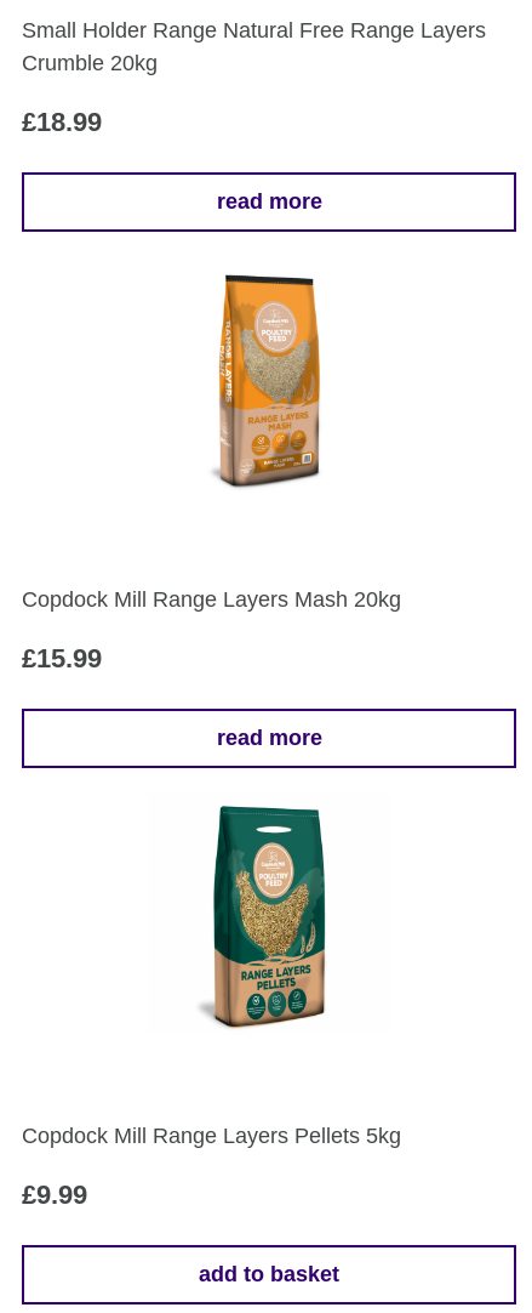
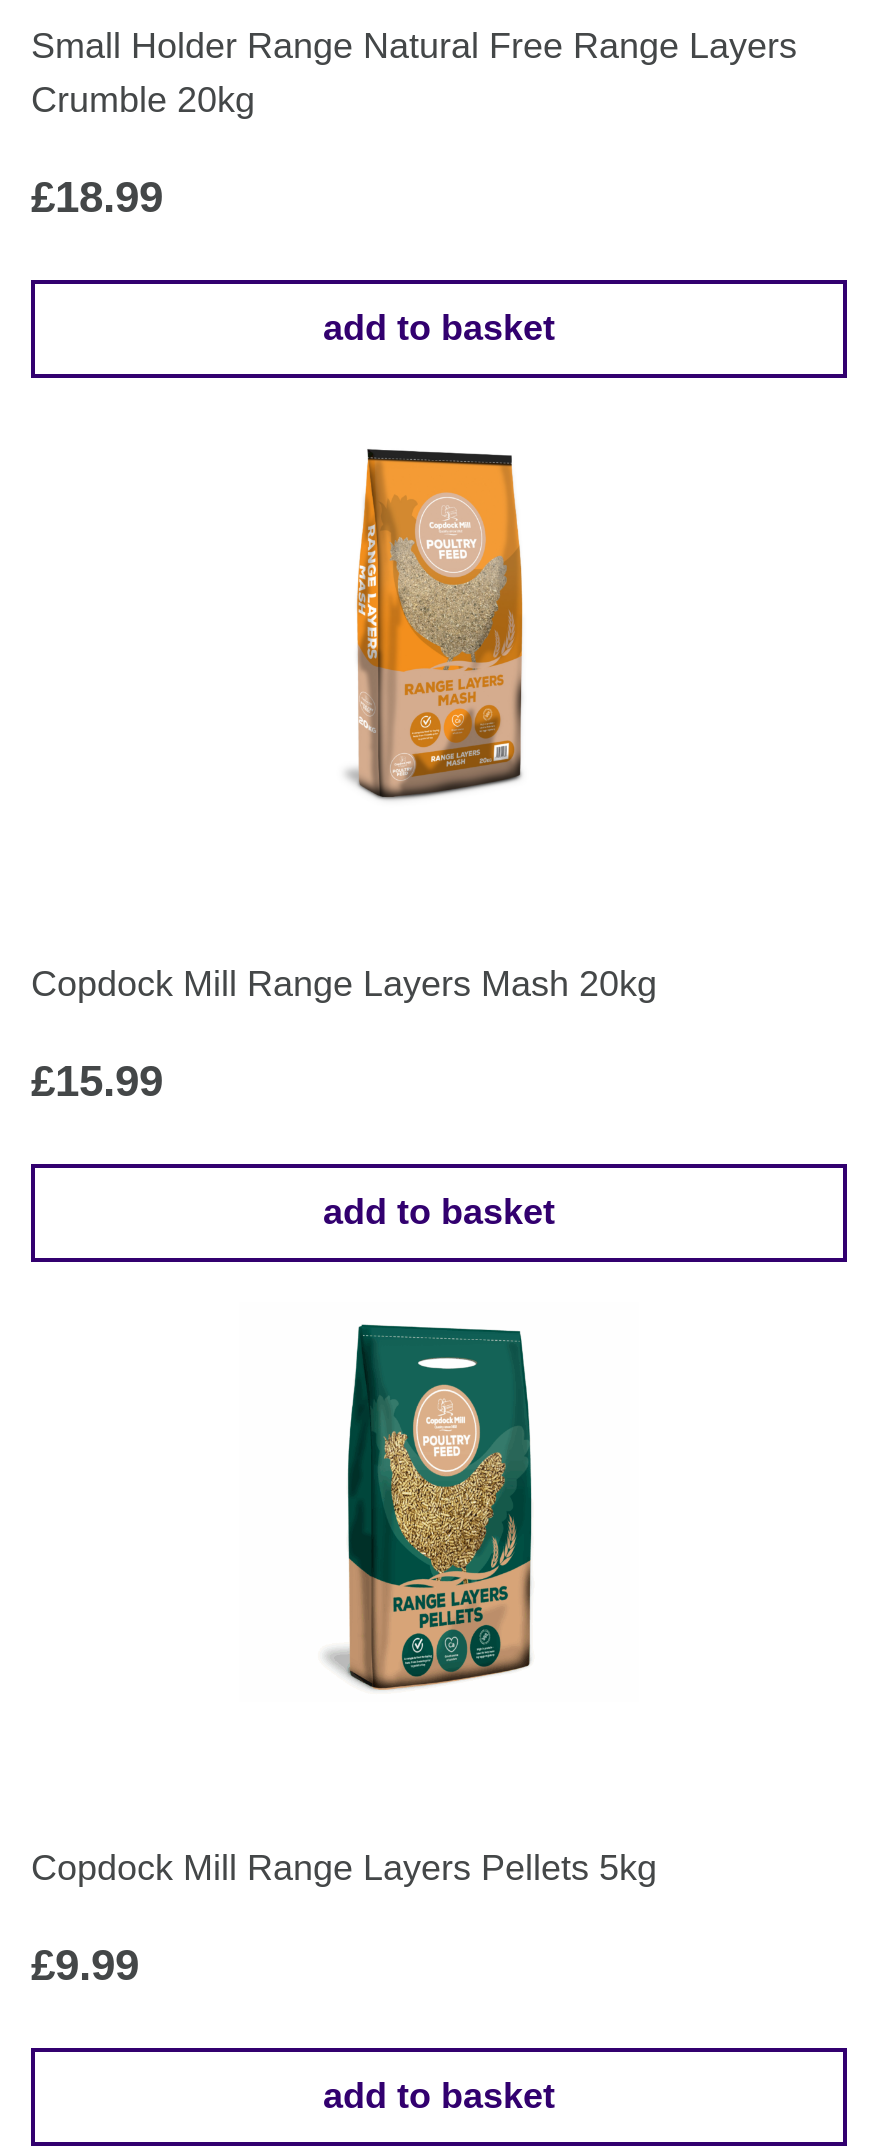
[216,190,322,214] read more -> [323,309,555,349] add to basket
[216,726,322,750] read more -> [323,1193,555,1233] add to basket

